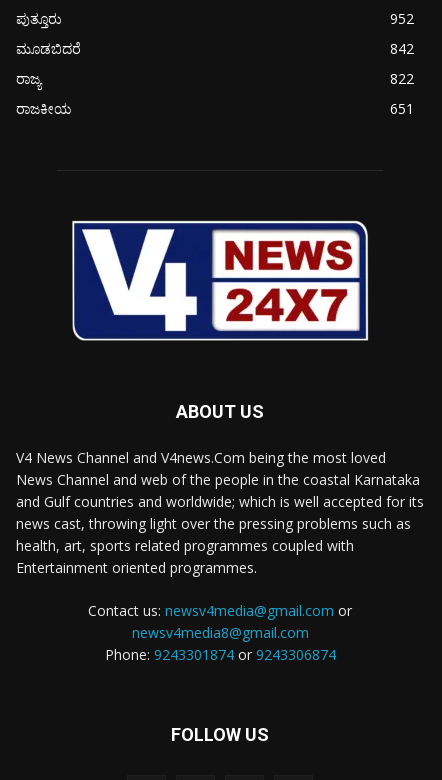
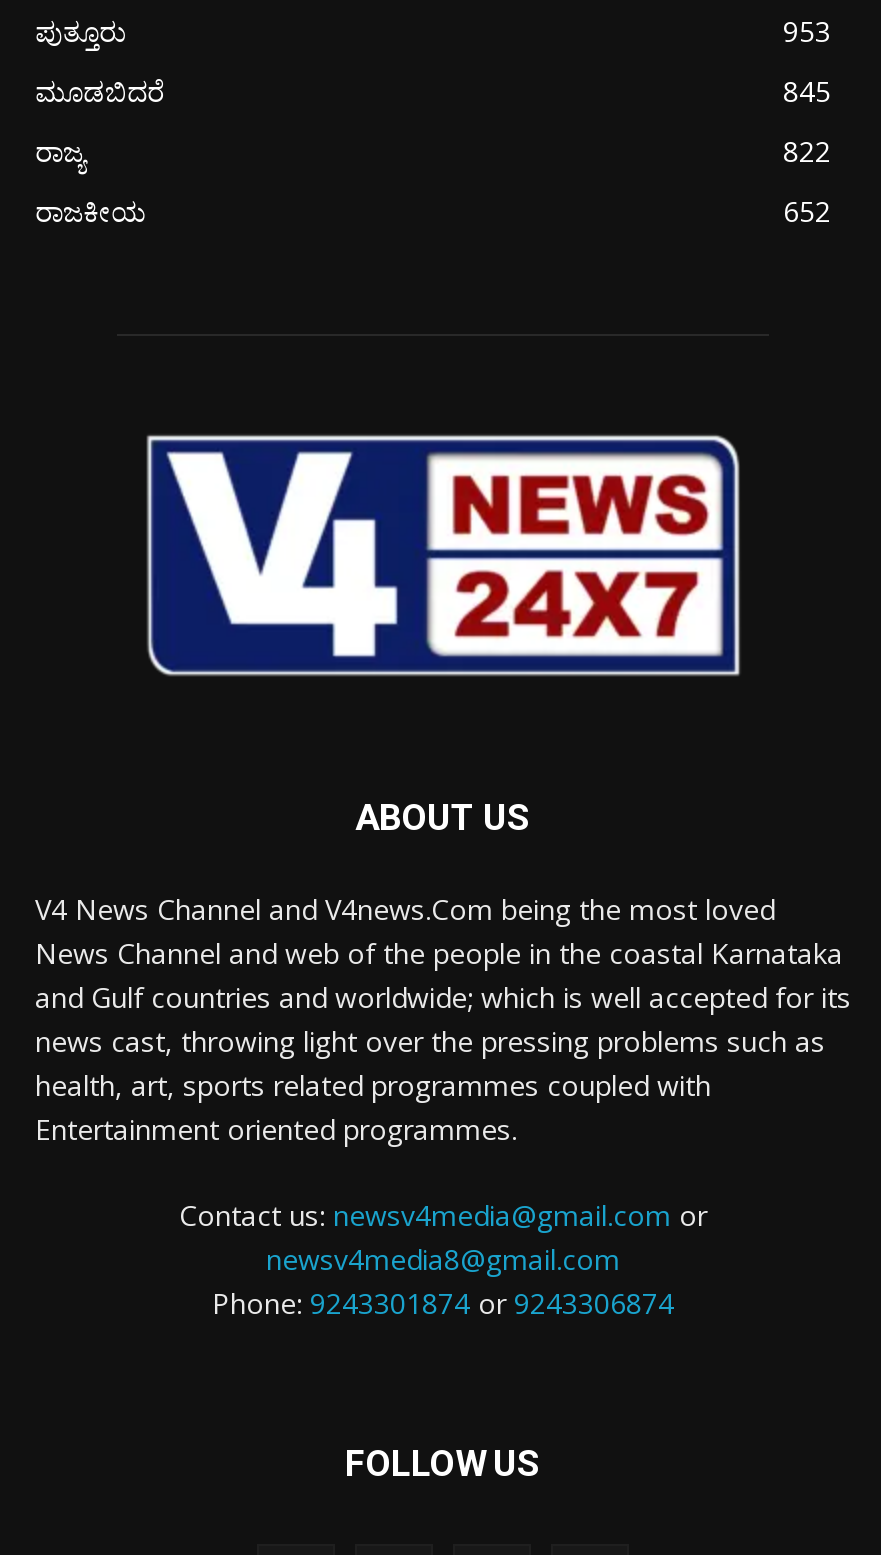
[390,8,414,27] 952 -> [783,11,831,49] 953
[390,38,414,57] 842 -> [783,71,831,109] 845
[390,98,414,117] 651 -> [783,191,831,229] 652

